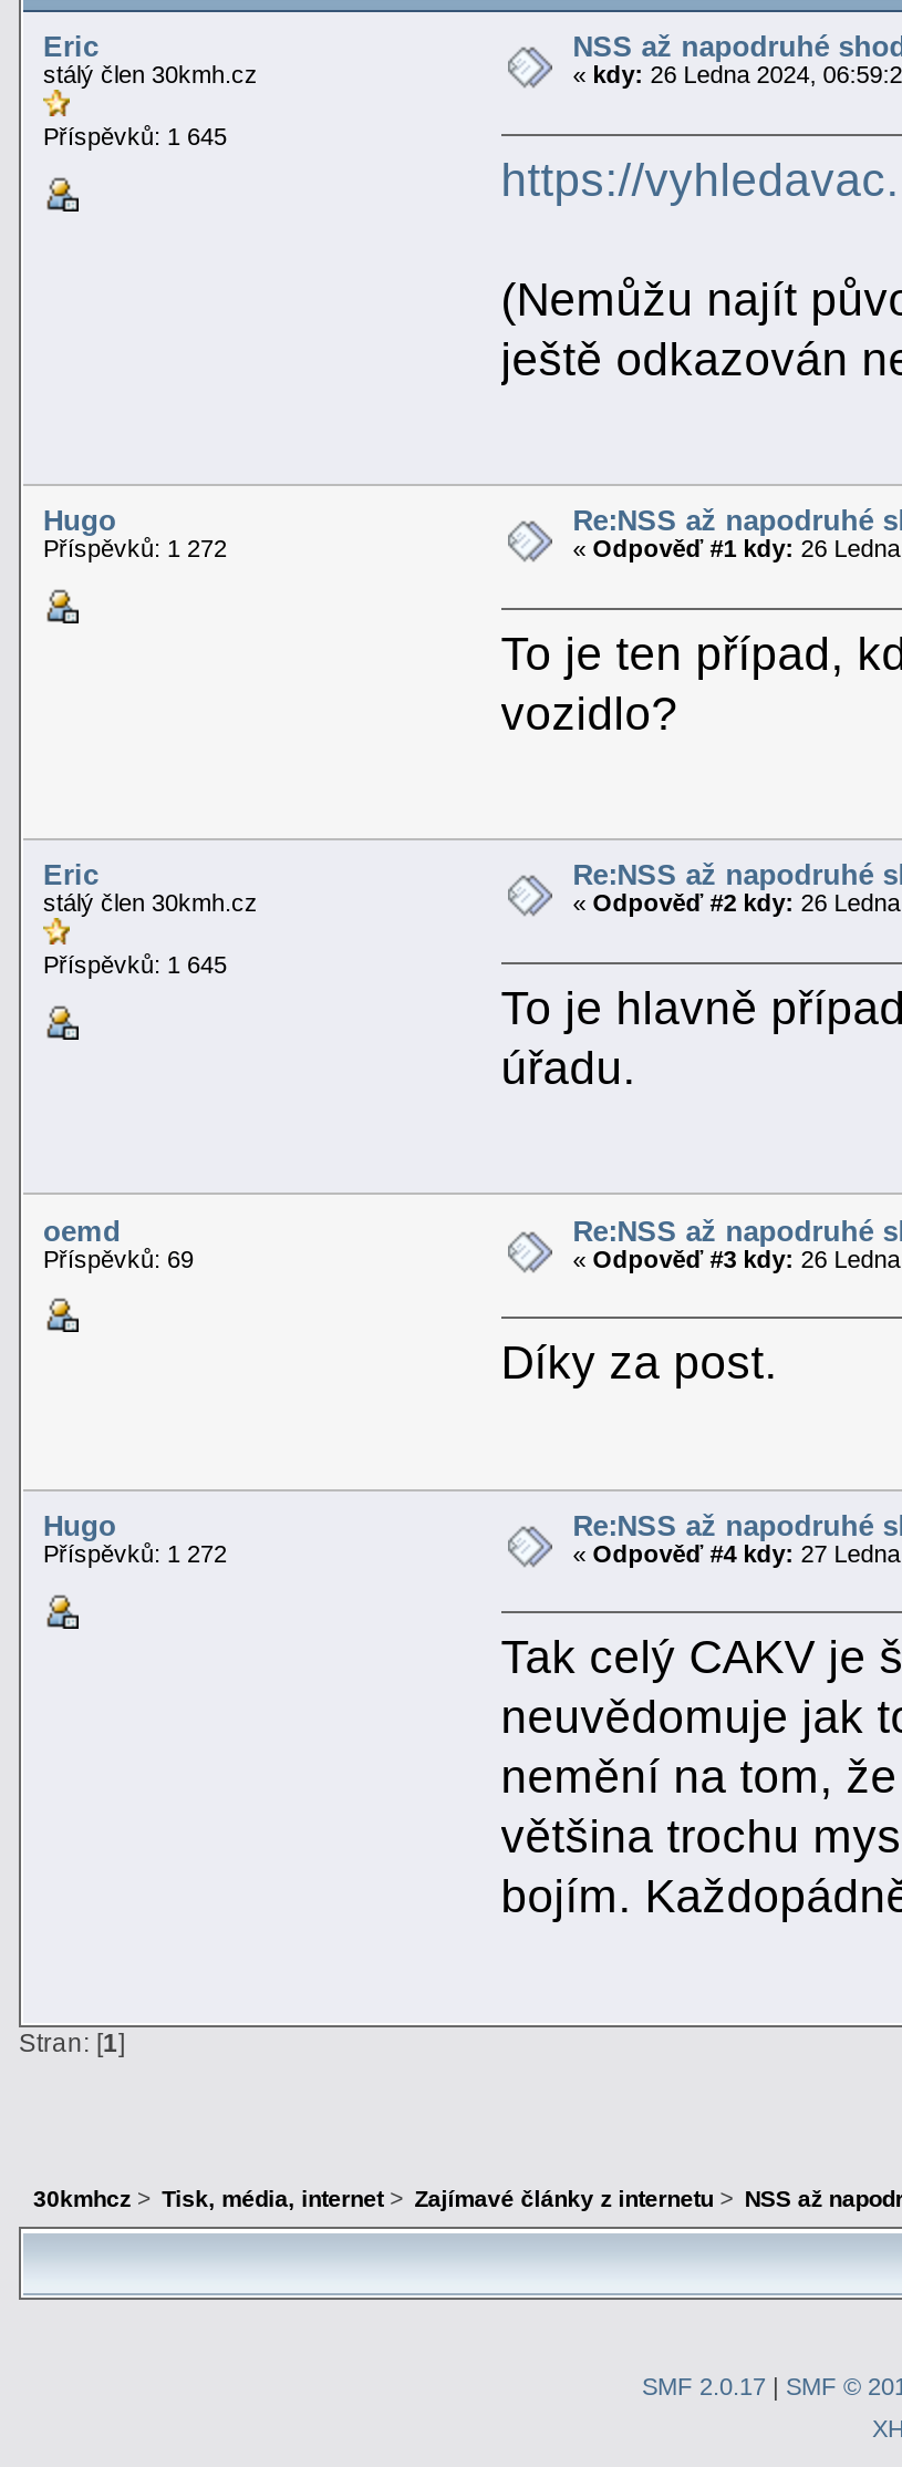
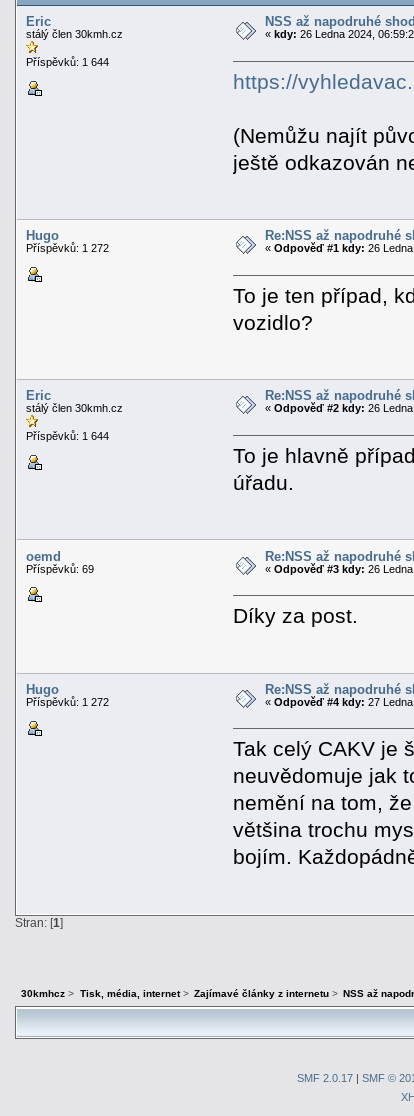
[43,124,227,150] Příspěvků: 1 645 -> [26,56,109,68] Příspěvků: 1 644
[43,952,227,979] Příspěvků: 1 645 -> [26,430,109,442] Příspěvků: 1 644

